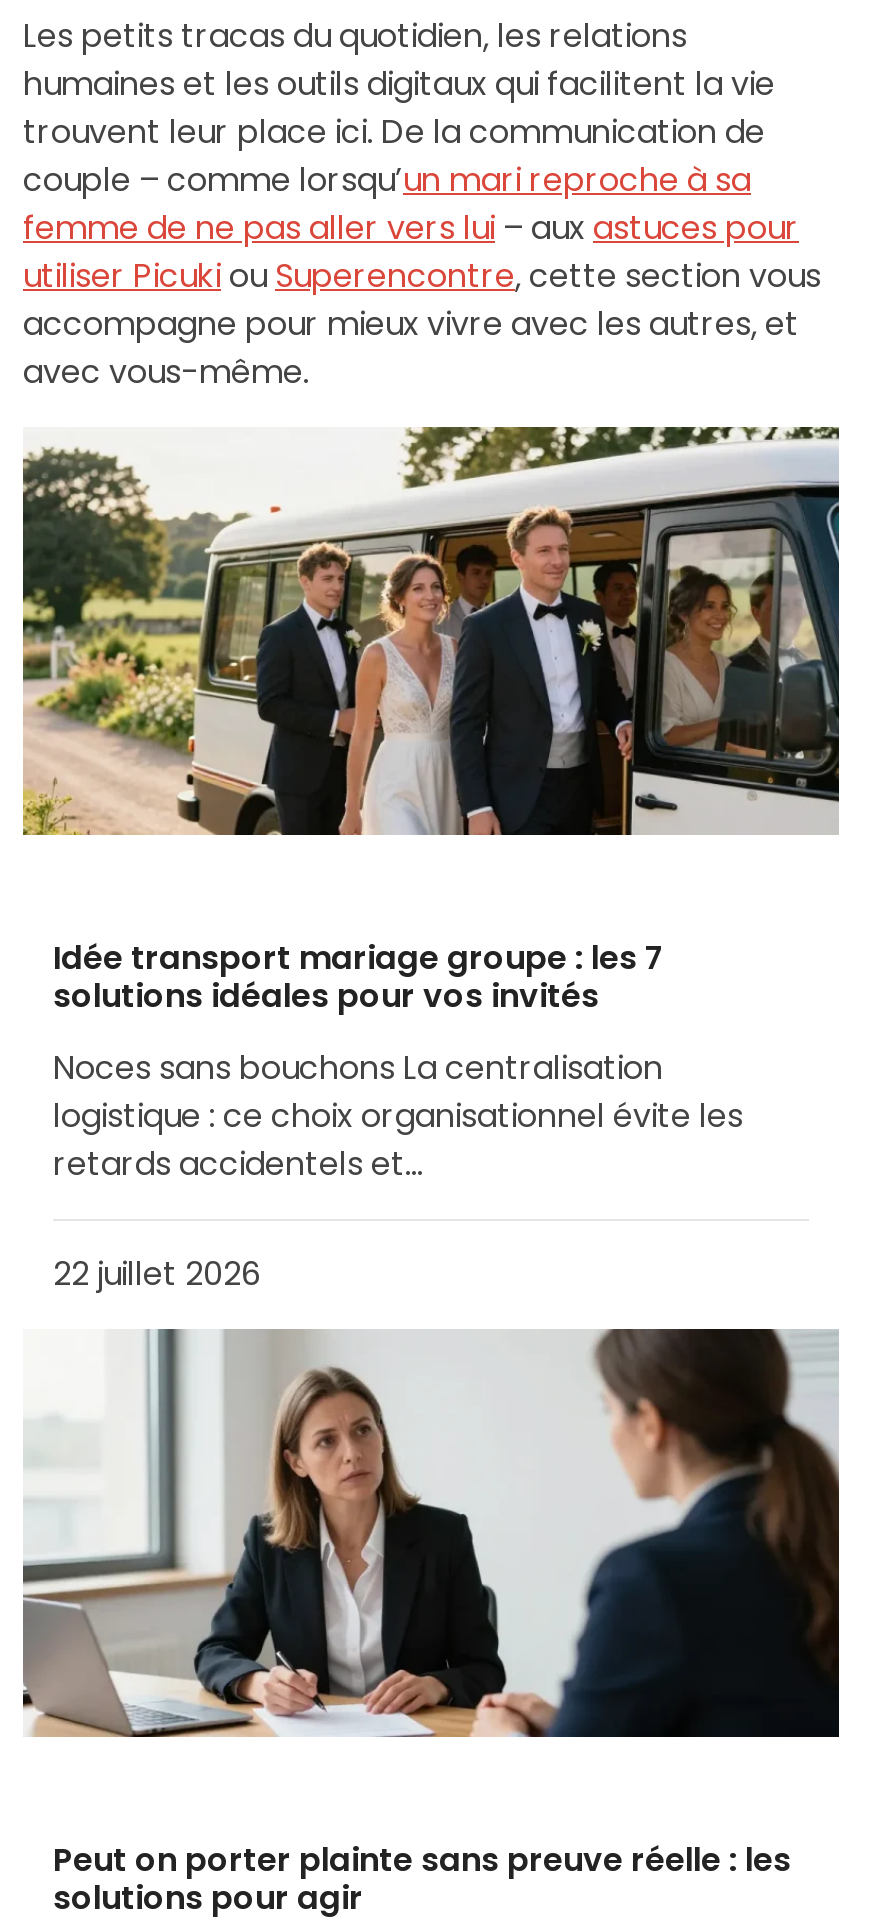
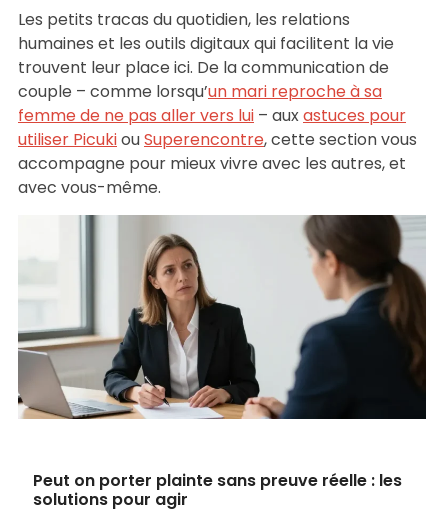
[21,425,841,837] [image] -> none
[53,934,743,1296] Idée transport mariage groupe : les 7 | solutions idéales pour vos invités | Noces sans bouchons La centralisation | logistique : ce choix organisationnel évite les | retards accidentels et… | 22 juillet 2026 -> none

